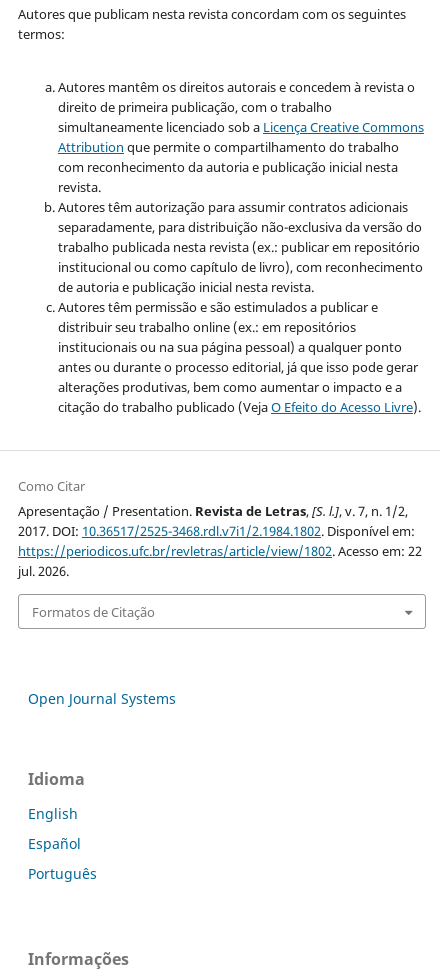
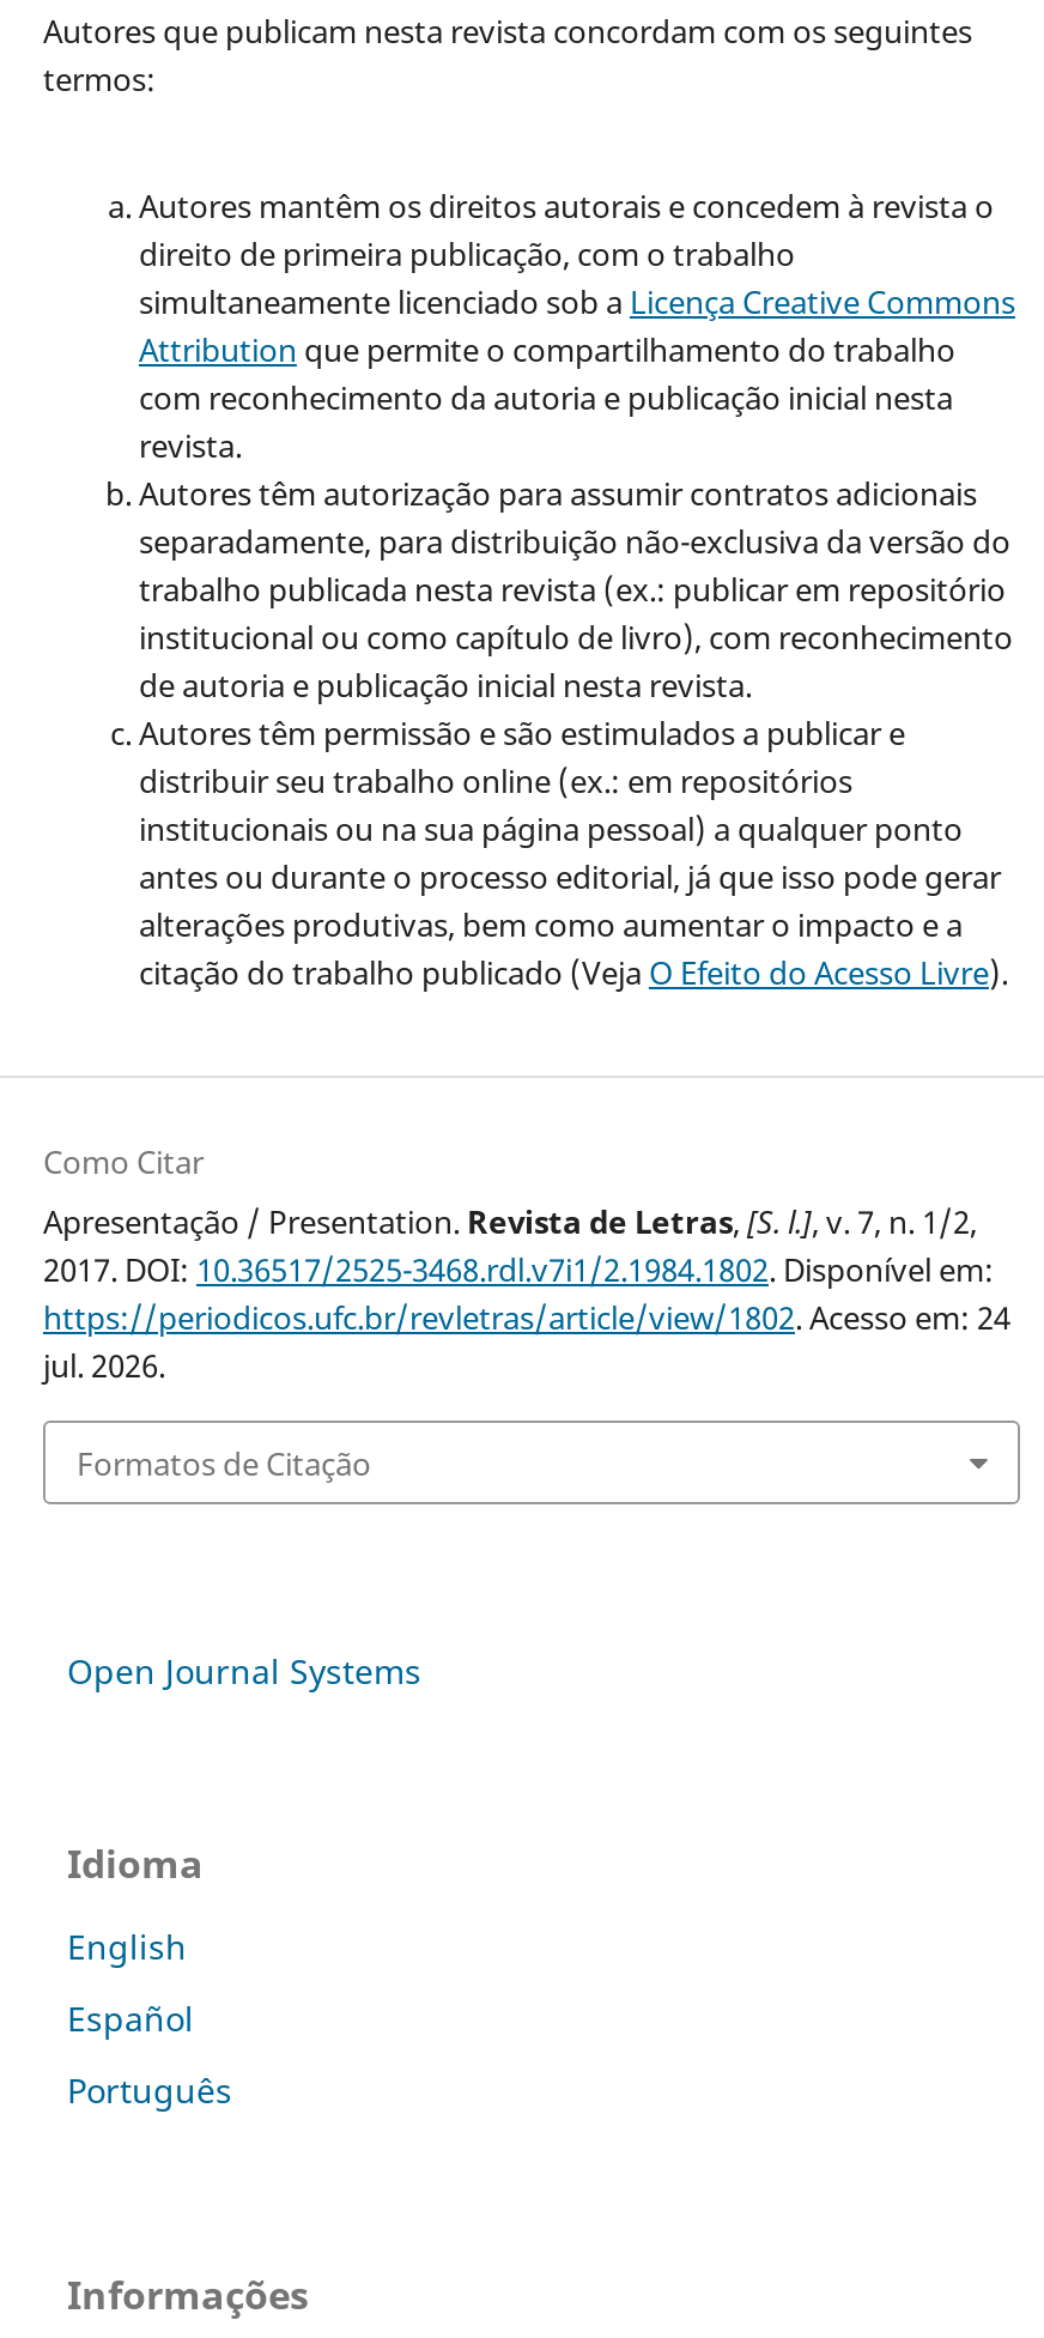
[18,542,422,560] https://periodicos.ufc.br/revletras/article/view/1802. Acesso em: 22 -> [43,1297,1010,1340] https://periodicos.ufc.br/revletras/article/view/1802. Acesso em: 24

